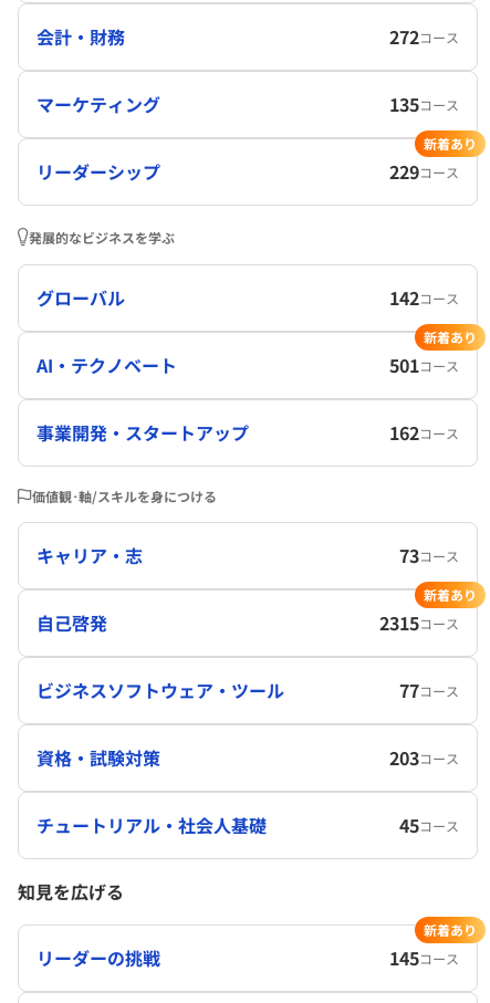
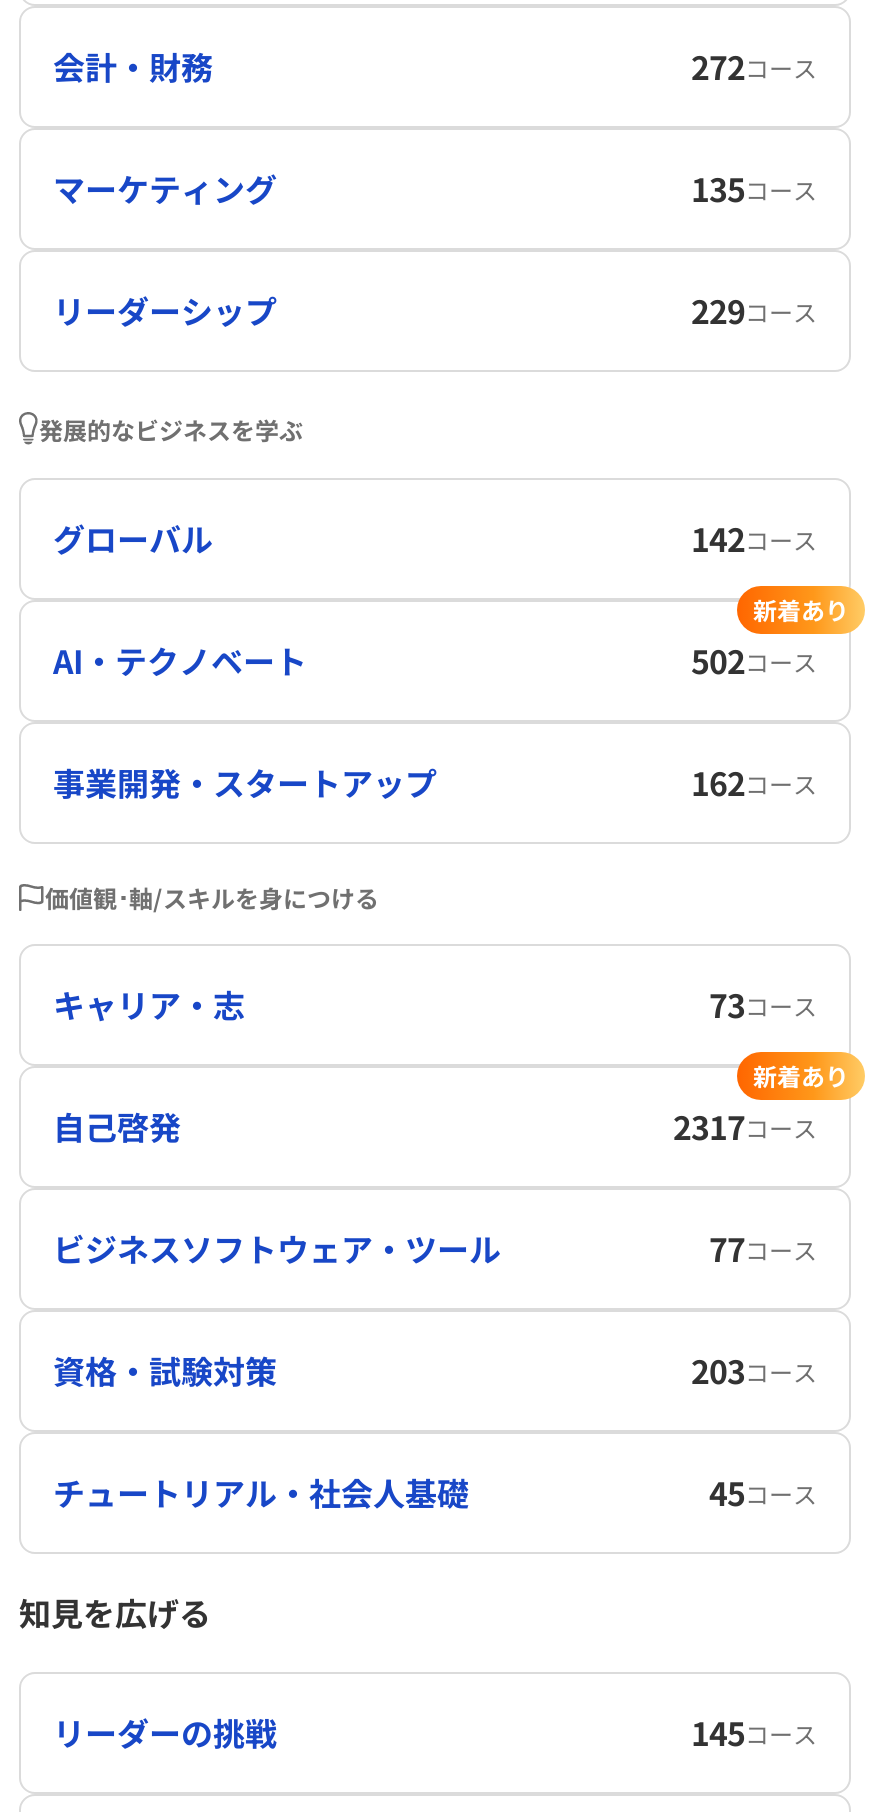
[424,134,477,153] 新着あり -> none
[389,352,459,379] 501コース -> [691,637,817,685] 502コース
[379,610,459,636] 2315コース -> [673,1103,817,1151] 2317コース
[424,921,477,939] 新着あり -> none

